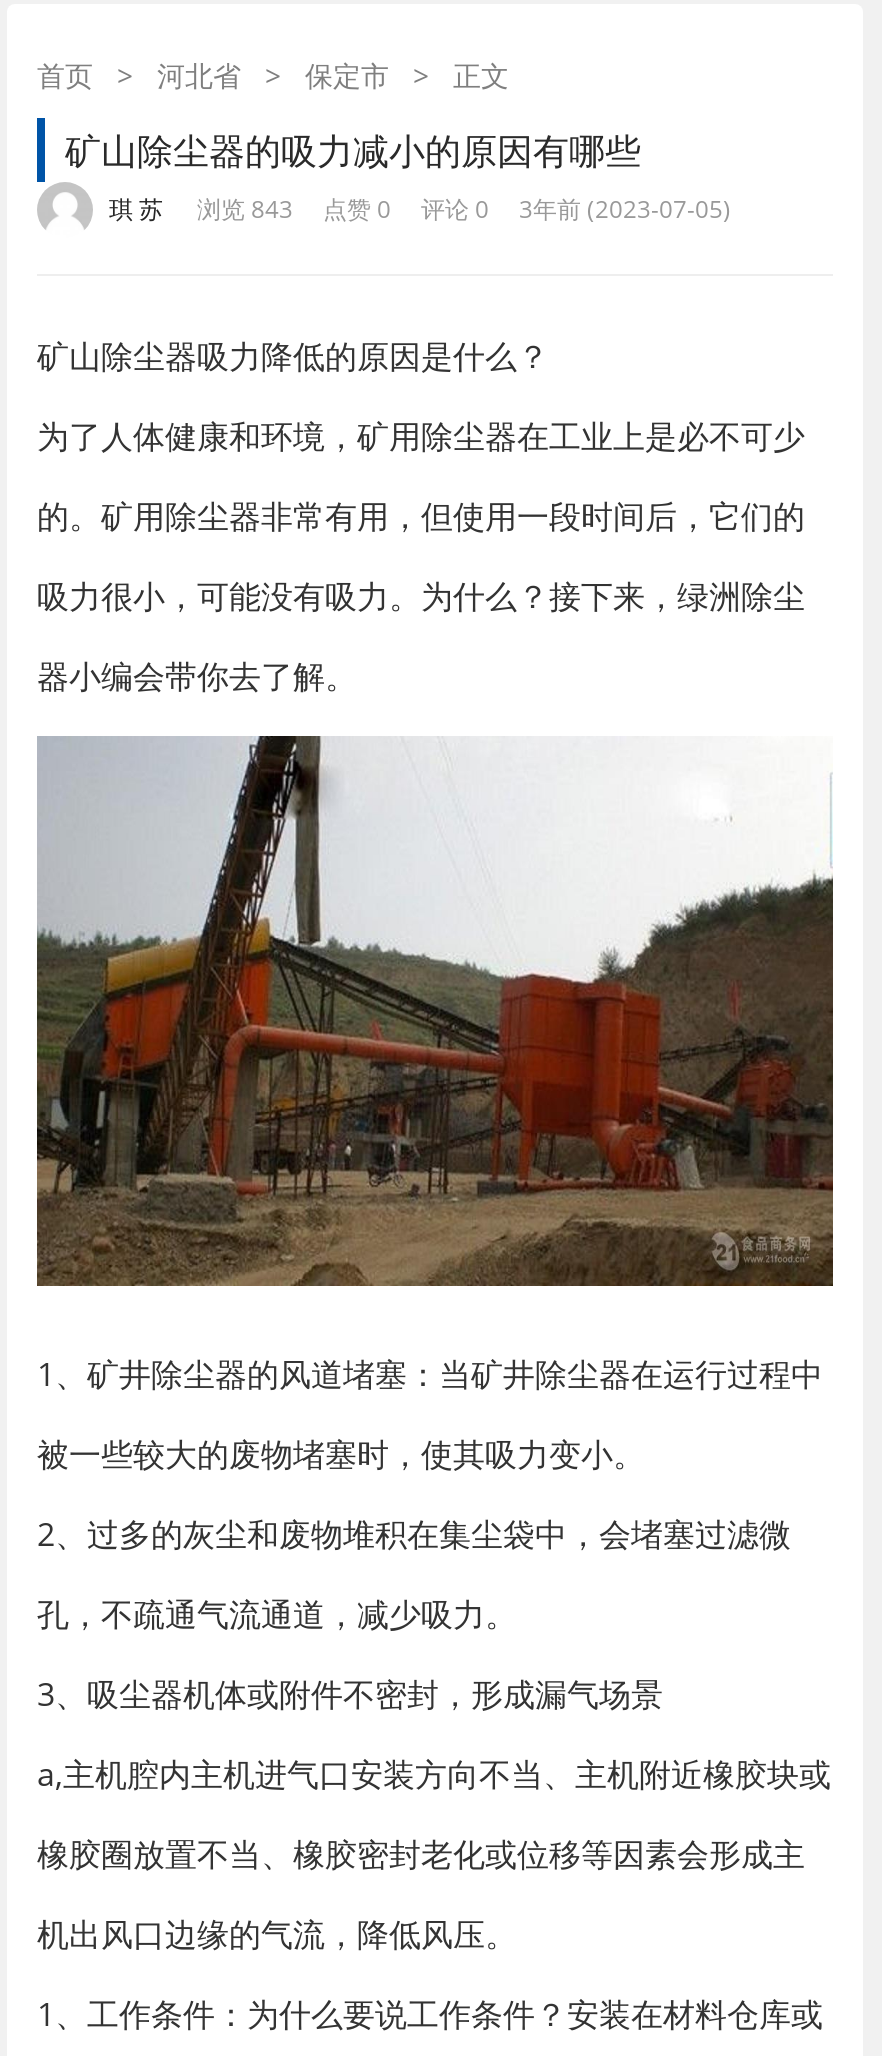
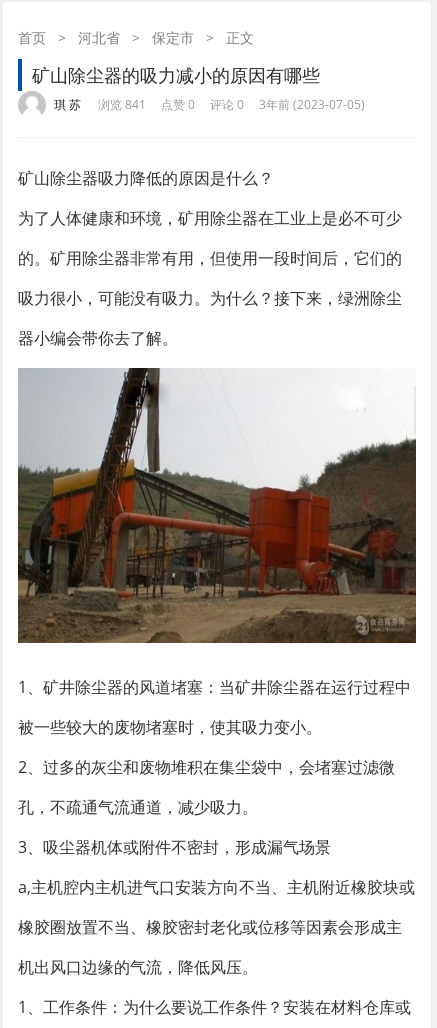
[109,190,731,226] 琪 苏 · 浏览 843 · 点赞 0 · 评论 0 · 3年前 (2023-07-05) -> [54,95,365,113] 琪 苏 · 浏览 841 · 点赞 0 · 评论 0 · 3年前 (2023-07-05)

